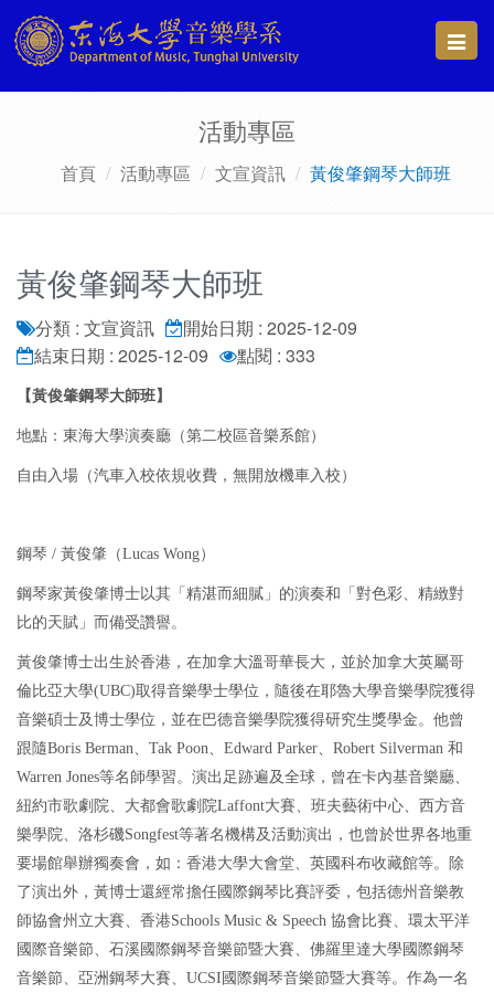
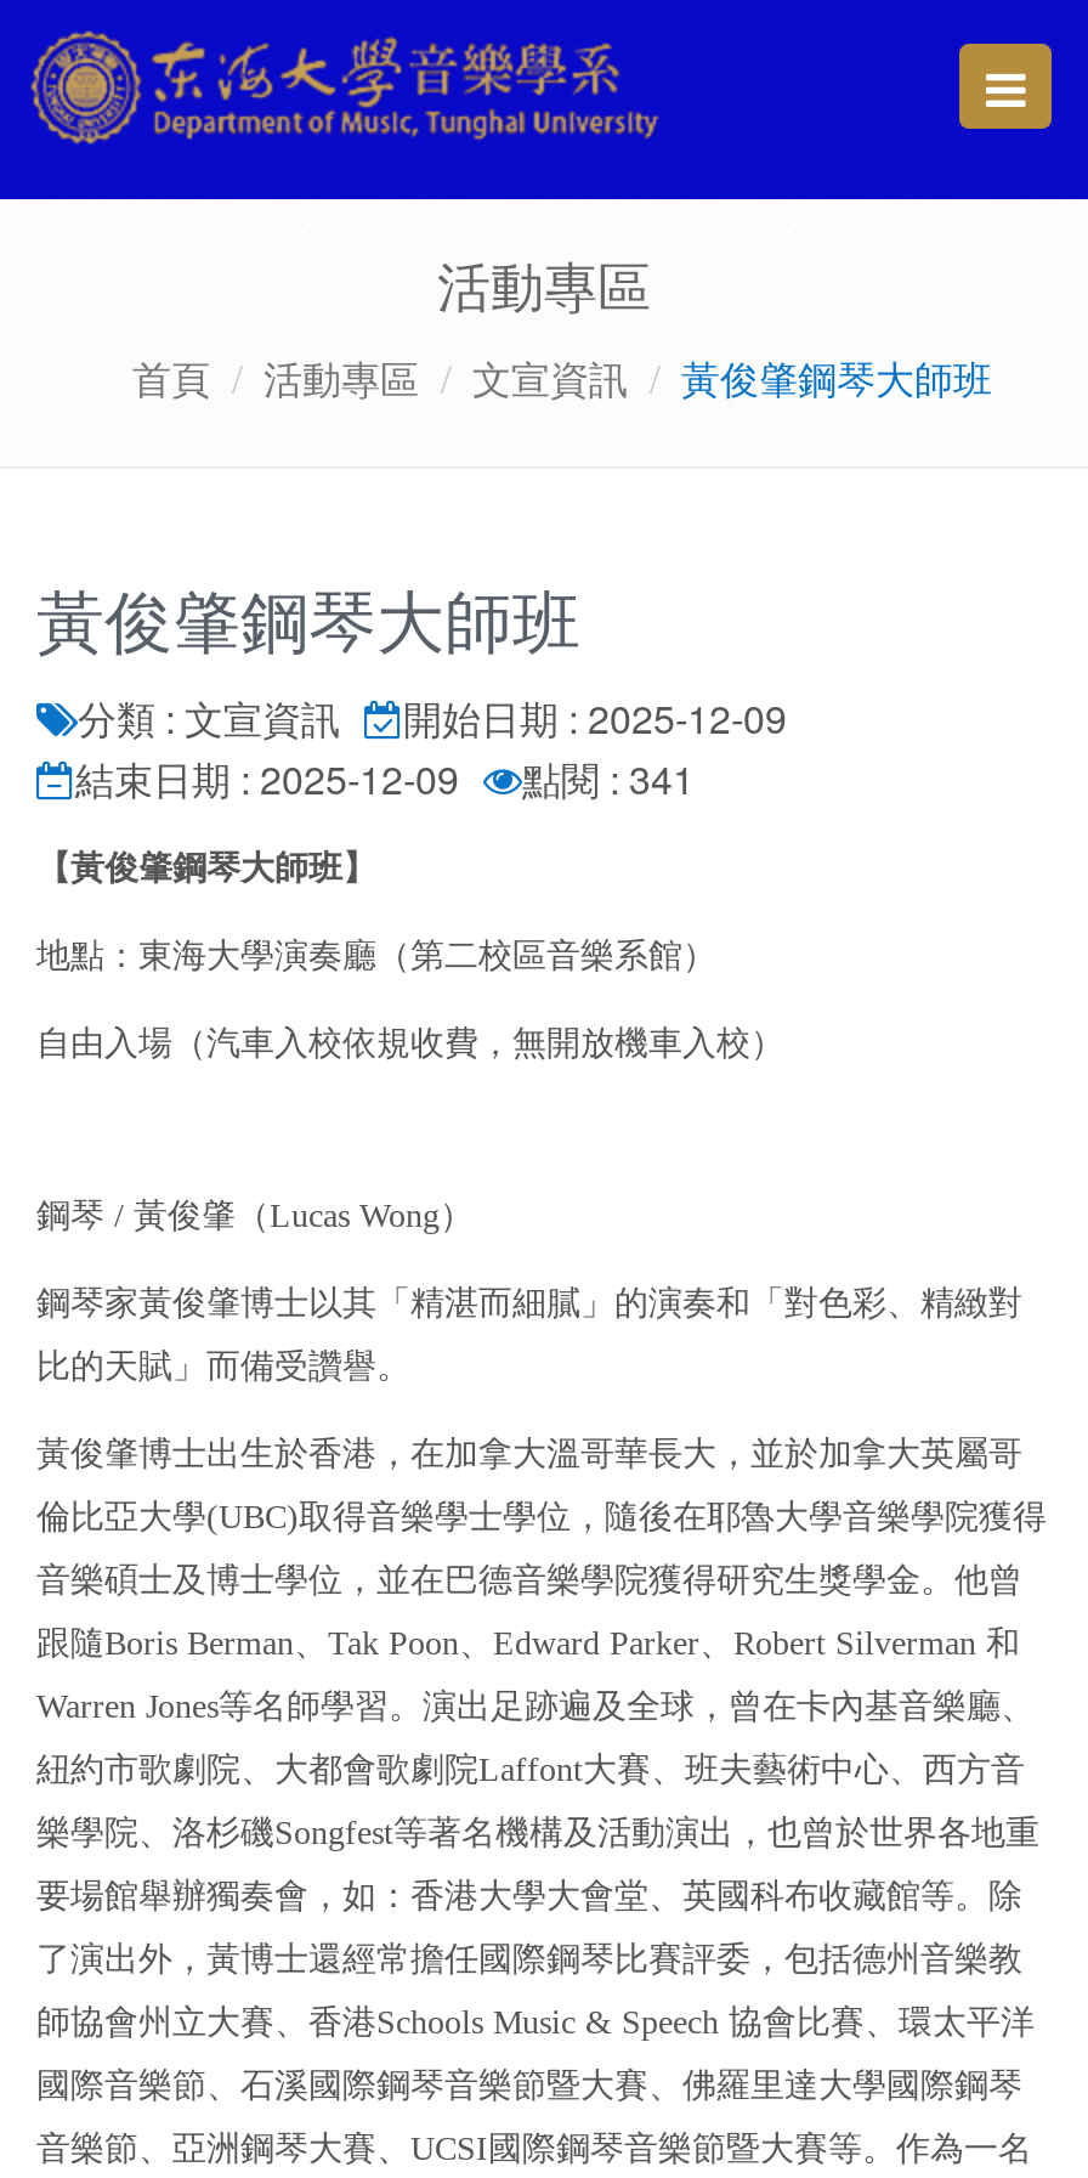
[34,342,315,368] 結束日期 : 2025-12-09 點閱 : 333 -> [75,751,695,807] 結束日期 : 2025-12-09 點閱 : 341

